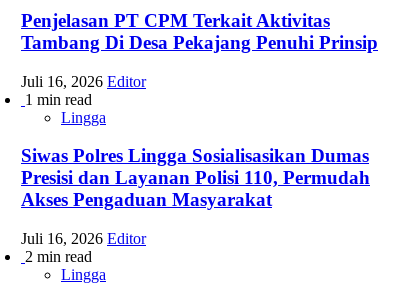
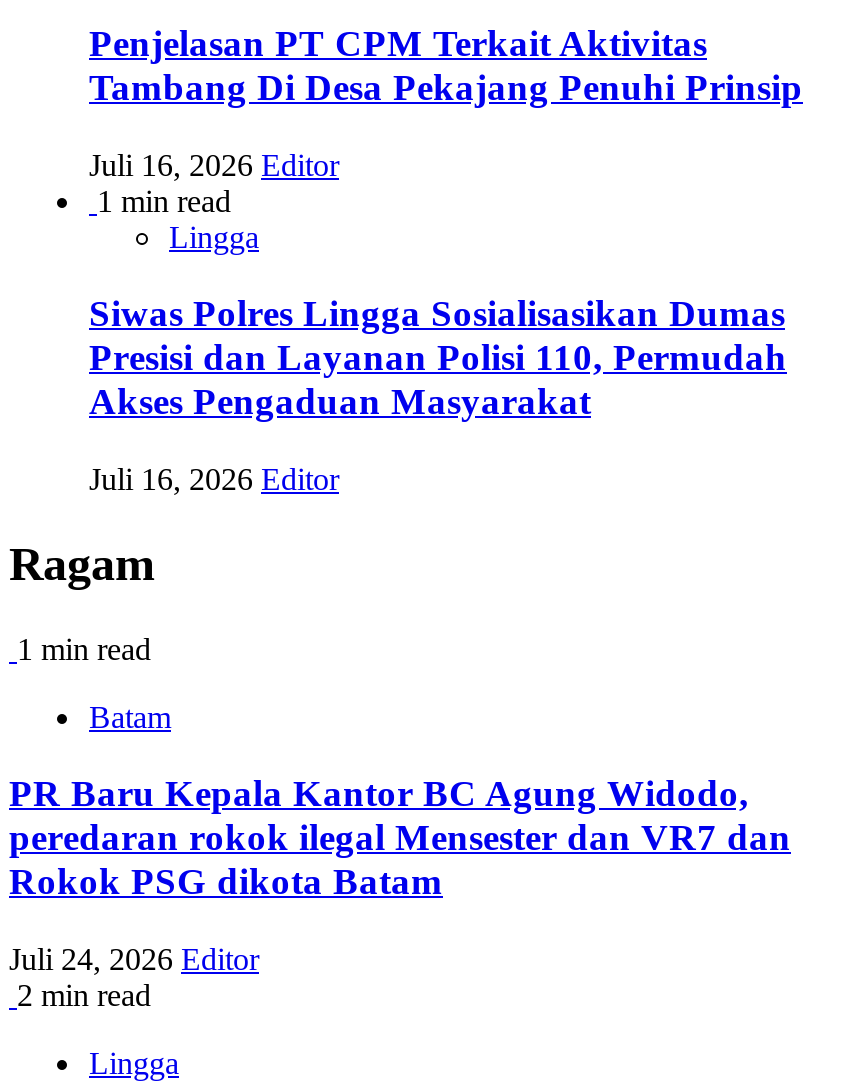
none -> [9,538,791,977] Ragam | 1 min read | Batam | PR Baru Kepala Kantor BC Agung Widodo, | peredaran rokok ilegal Mensester dan VR7 dan | Rokok PSG dikota Batam | Juli 24, 2026 Editor

